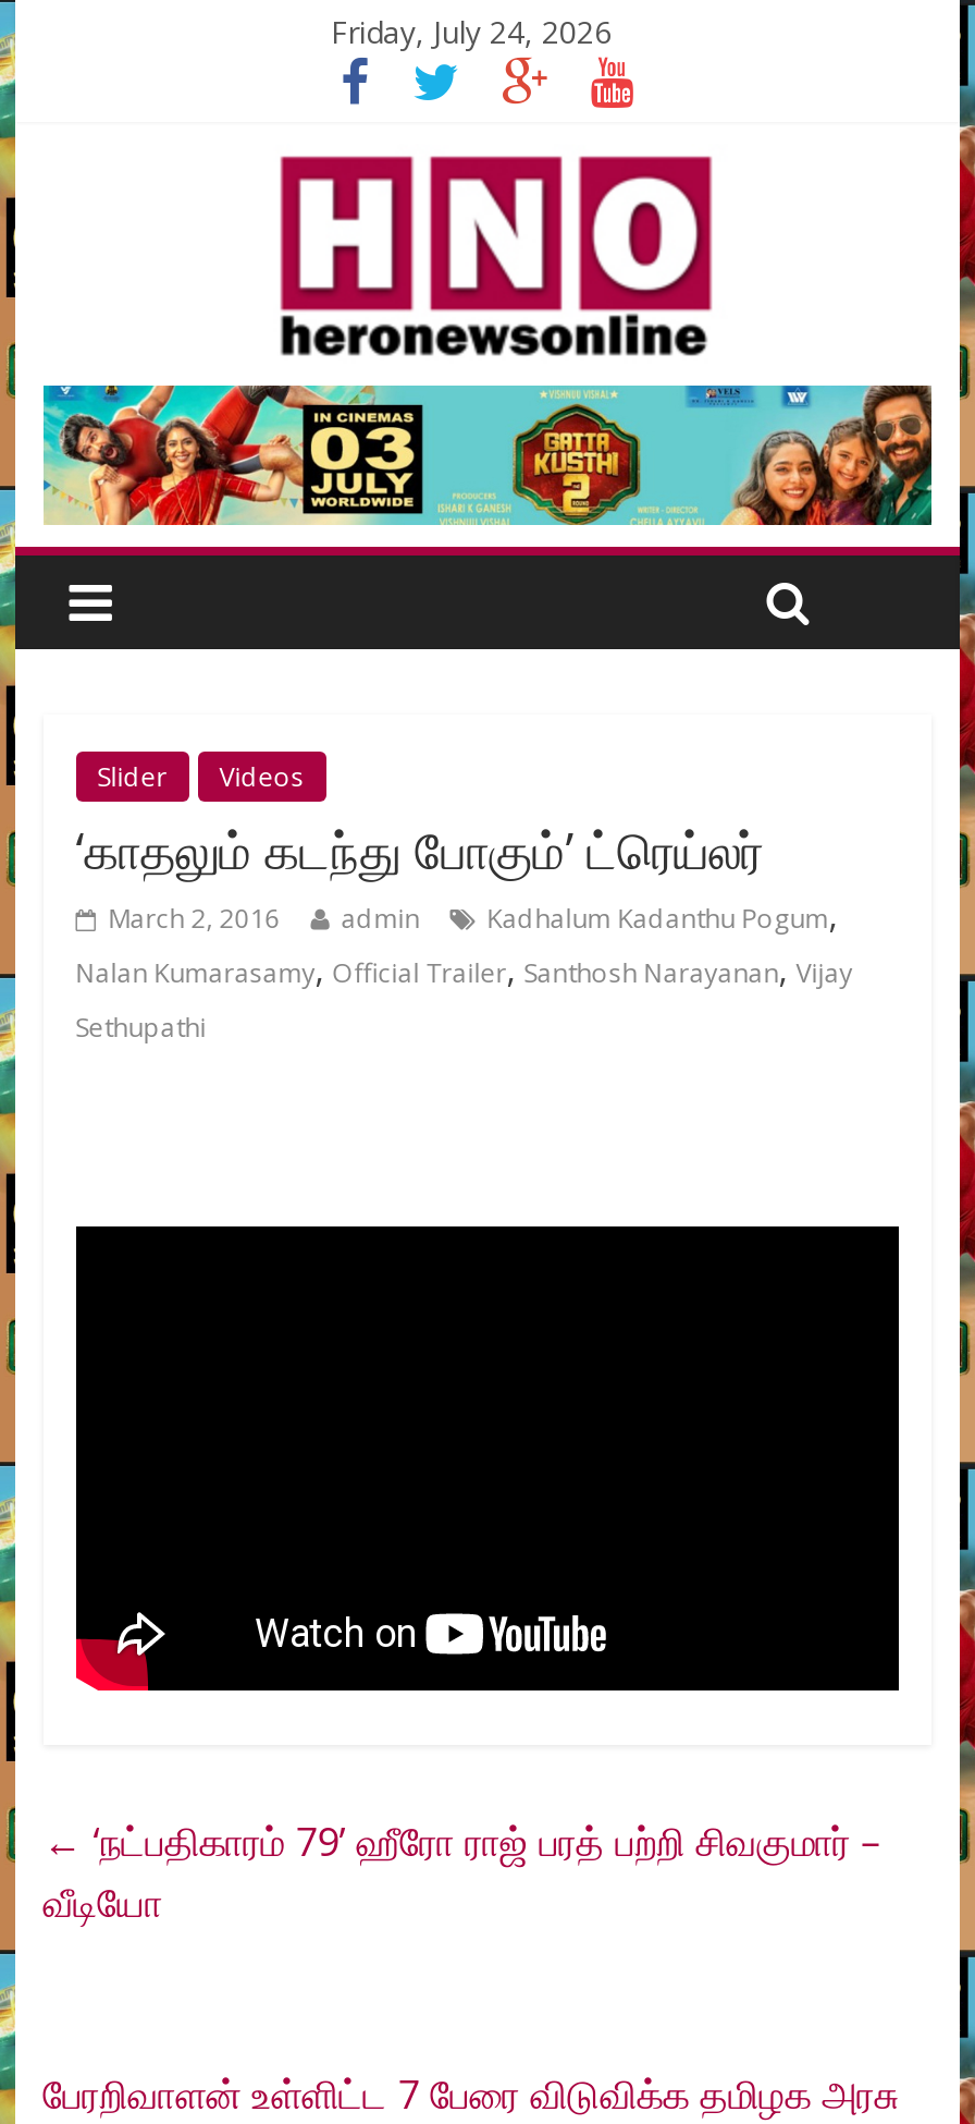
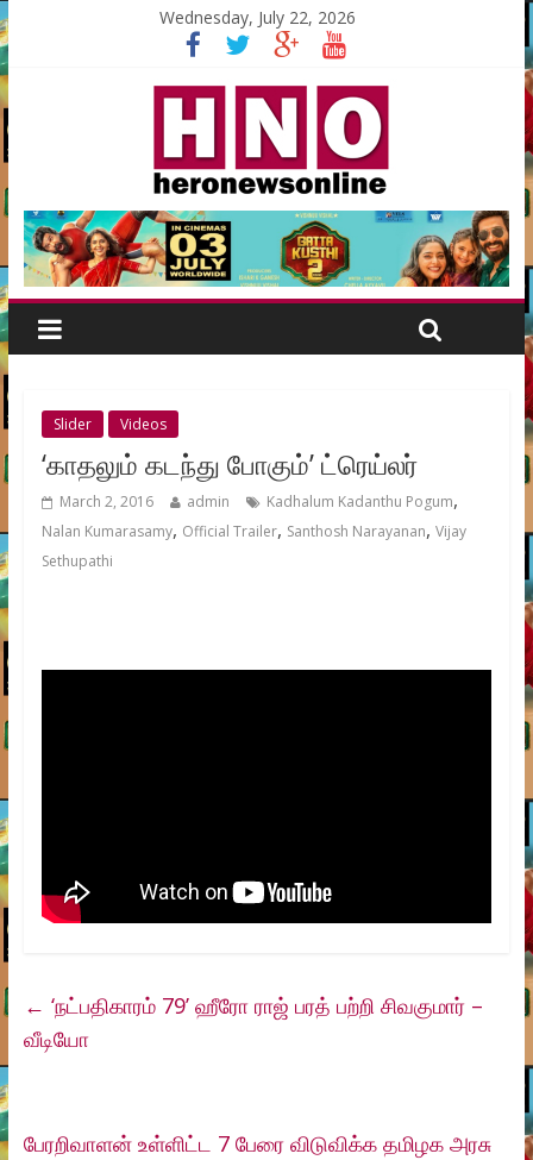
[331,11,612,52] Friday, July 24, 2026 -> [159,6,356,29] Wednesday, July 22, 2026

